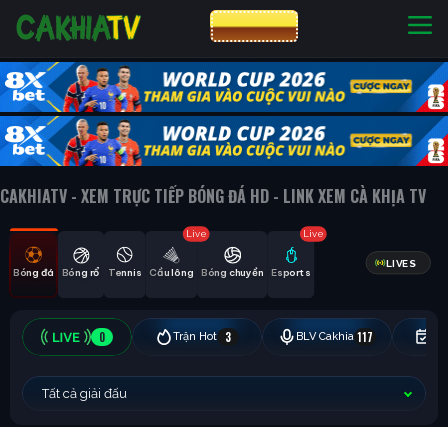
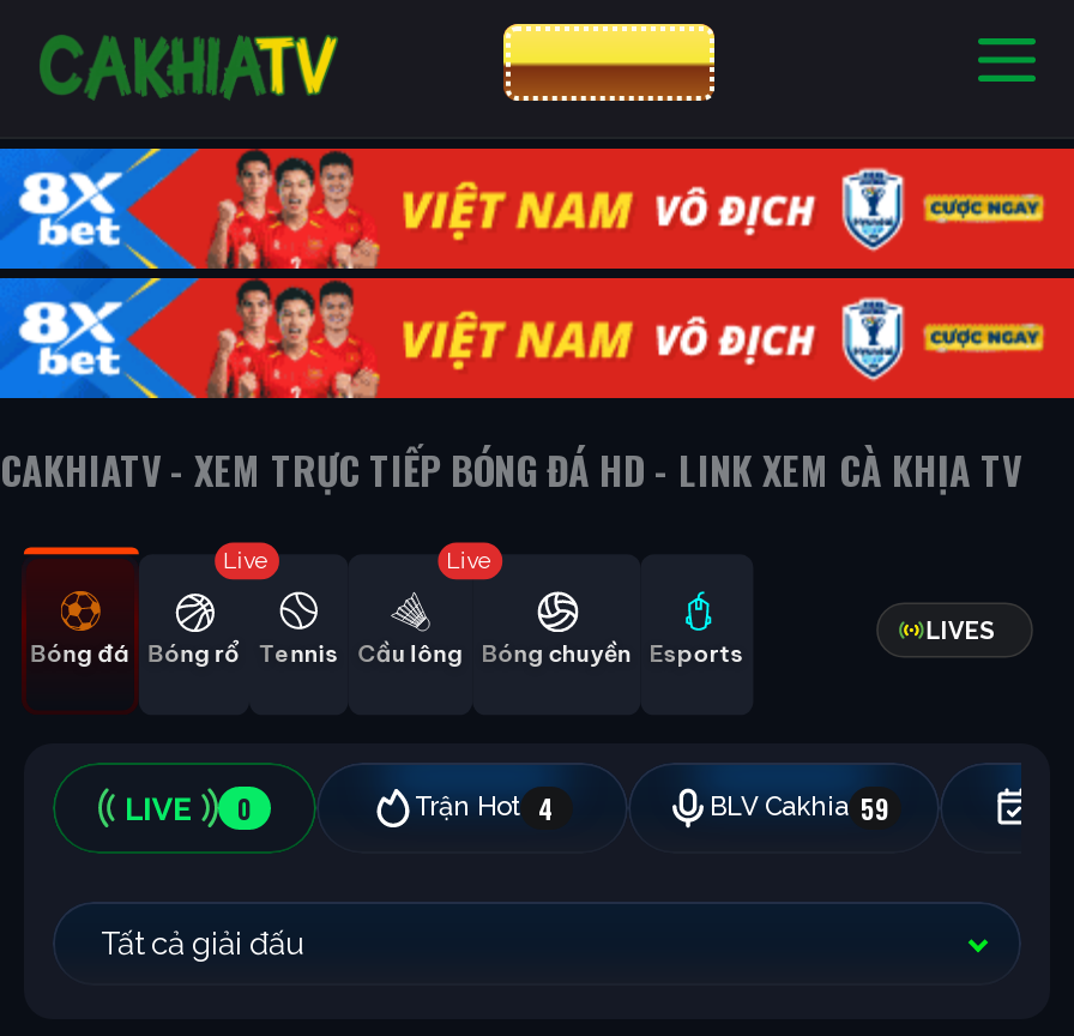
[4,61,445,167] [image] -> [12,146,1067,400] [image]
[303,228,323,238] Live -> none
none -> [223,546,271,571] Live
[173,328,373,344] Trận Hot | 3 | BLV Cakhia 117 -> [415,788,889,826] Trận Hot 4 | BLV Cakhia 59

